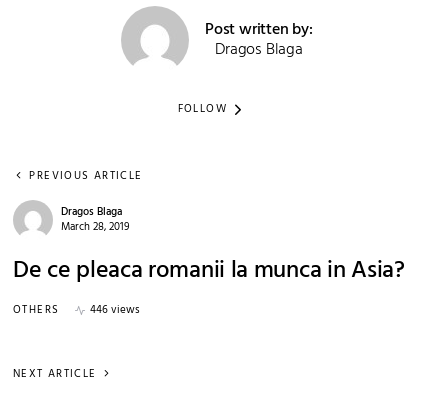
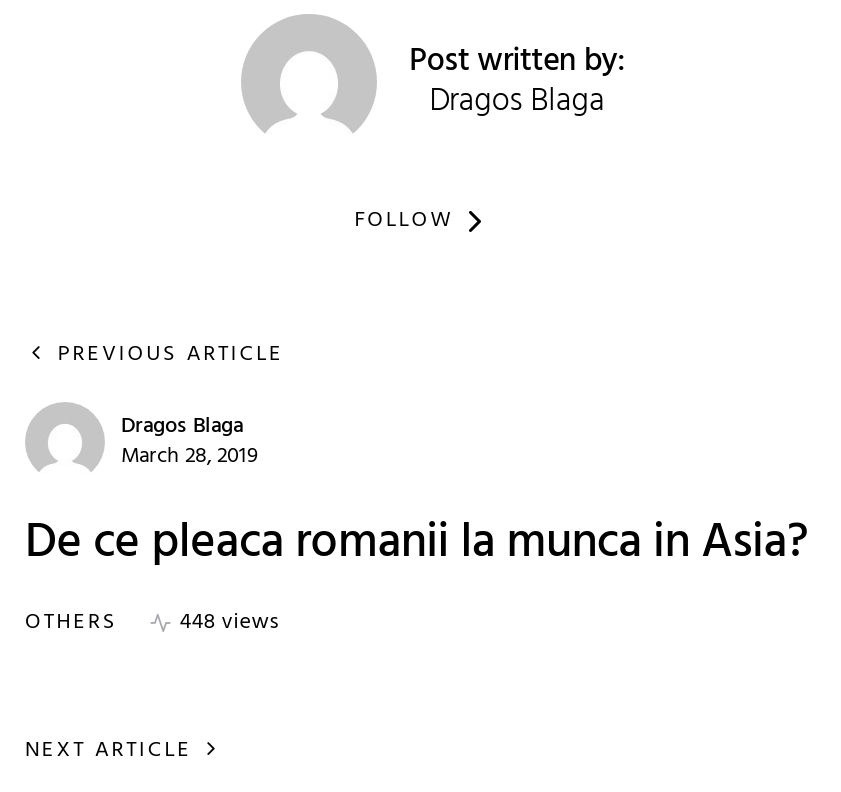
[13,301,140,319] OTHERS 446 views -> [25,605,279,641] OTHERS 448 views

